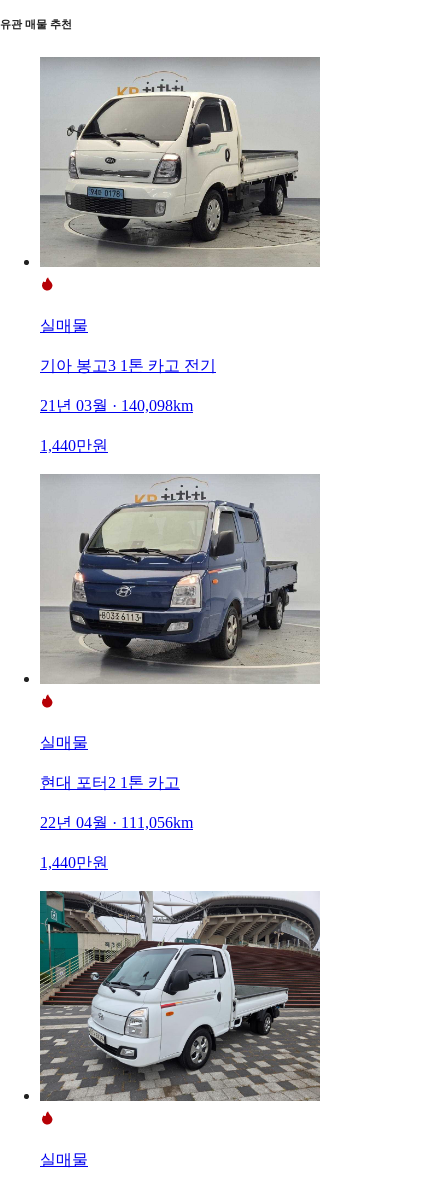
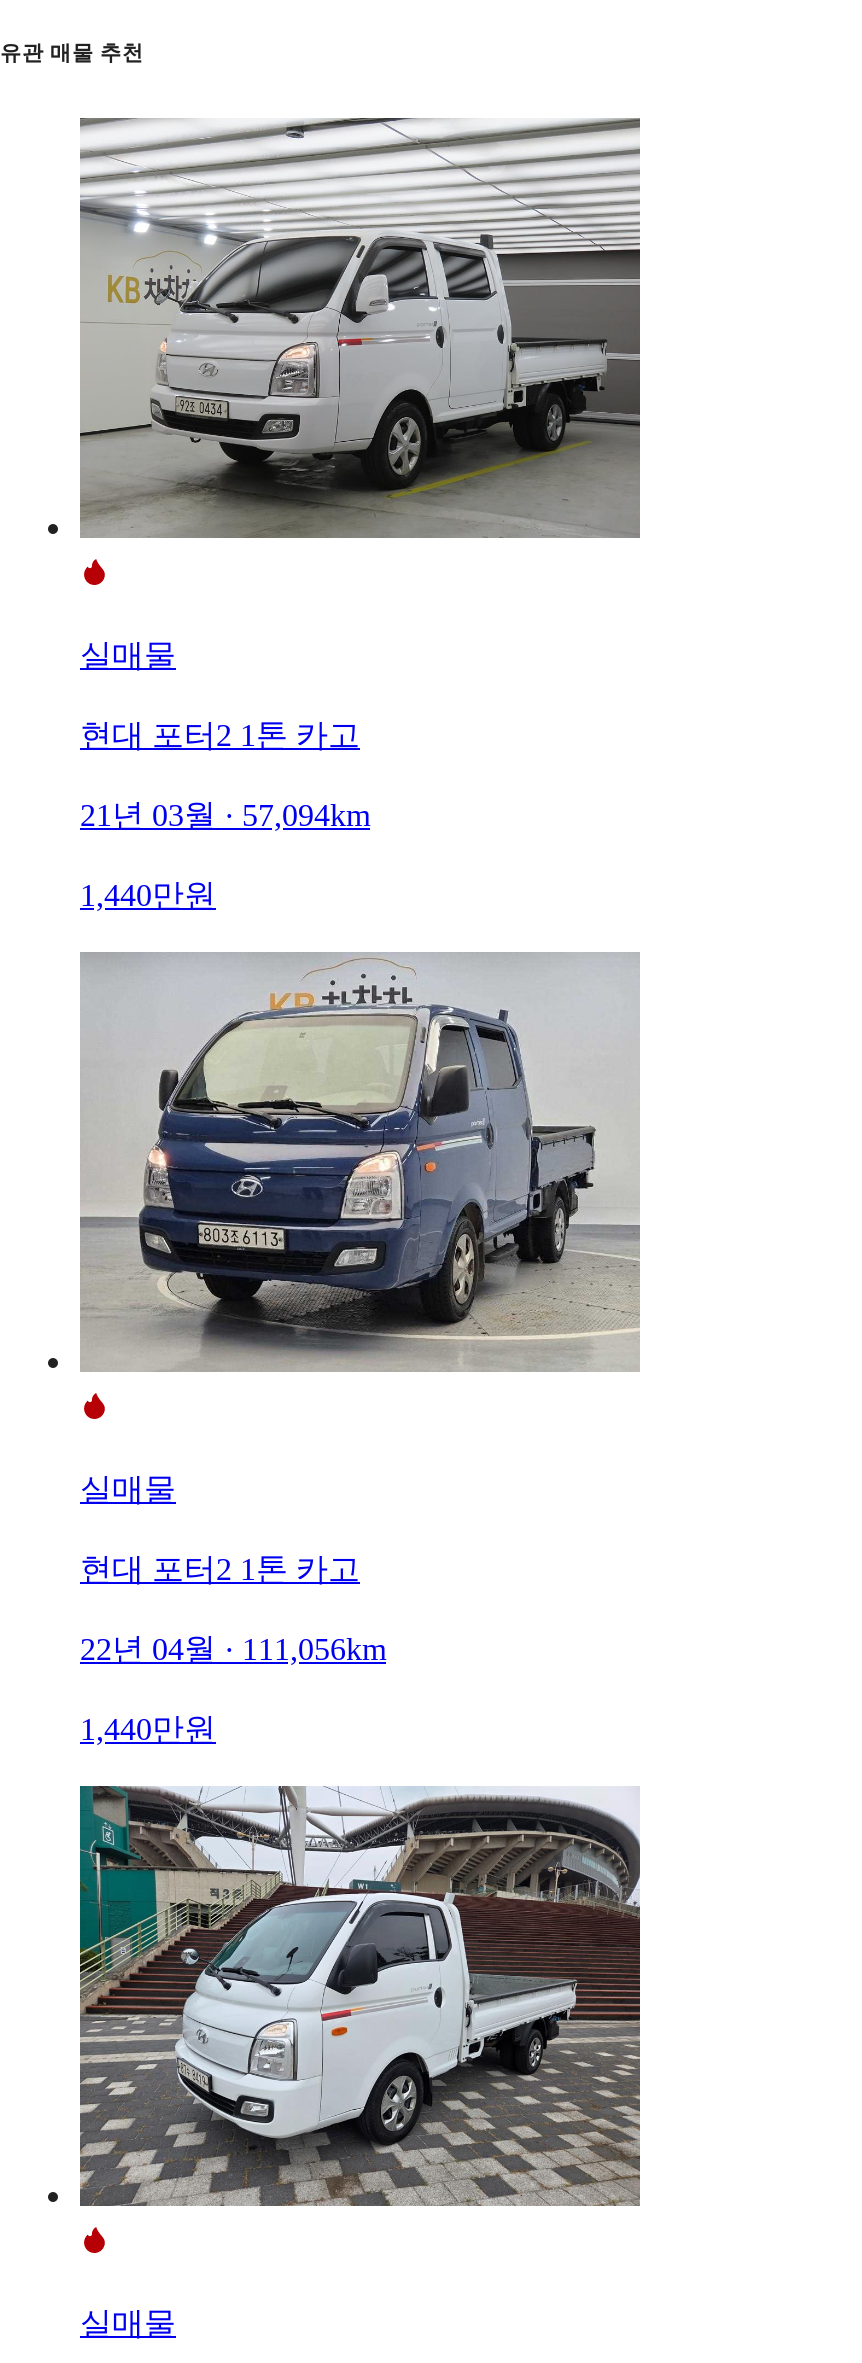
[40,57,320,267] [image] -> [80,120,640,536] [image]
[40,357,216,374] 기아 봉고3 1톤 카고 전기 -> [80,718,360,752] 현대 포터2 1톤 카고
[40,397,193,414] 21년 03월 · 140,098km -> [80,798,370,832] 21년 03월 · 57,094km

